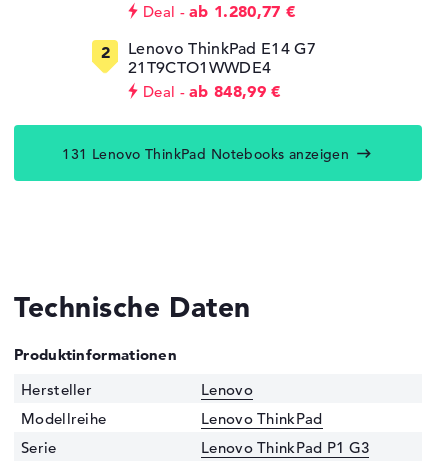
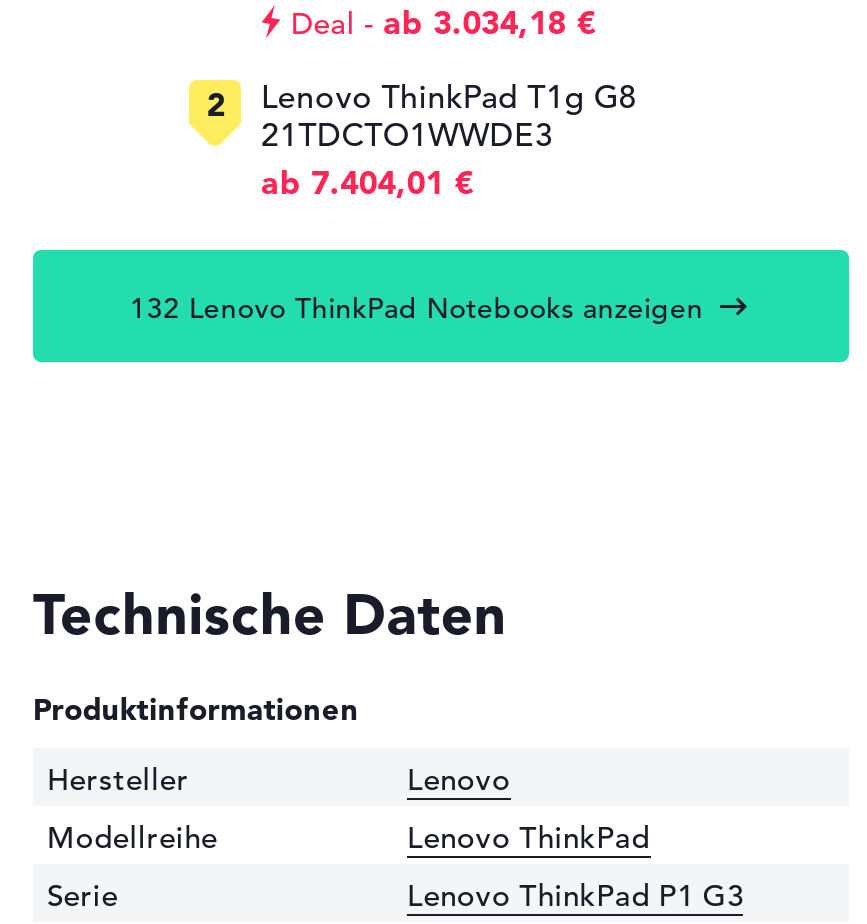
[143,1,295,21] Deal ab 1.280,77 € -> [291,3,596,43] Deal ab 3.034,18 €
[128,39,316,101] Lenovo ThinkPad E14 G7 | 21T9CTO1WWDE4 | Deal | ab 848,99 € -> [261,79,637,203] Lenovo ThinkPad T1g G8 | 21TDCTO1WWDE3 | ab 7.404,01 €
[62,145,349,163] 131 Lenovo ThinkPad Notebooks anzeigen -> [130,291,704,327] 132 Lenovo ThinkPad Notebooks anzeigen

